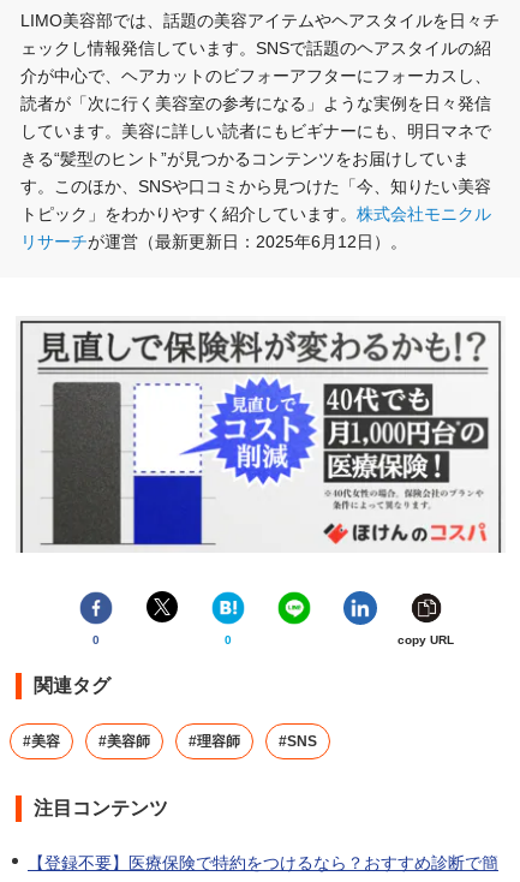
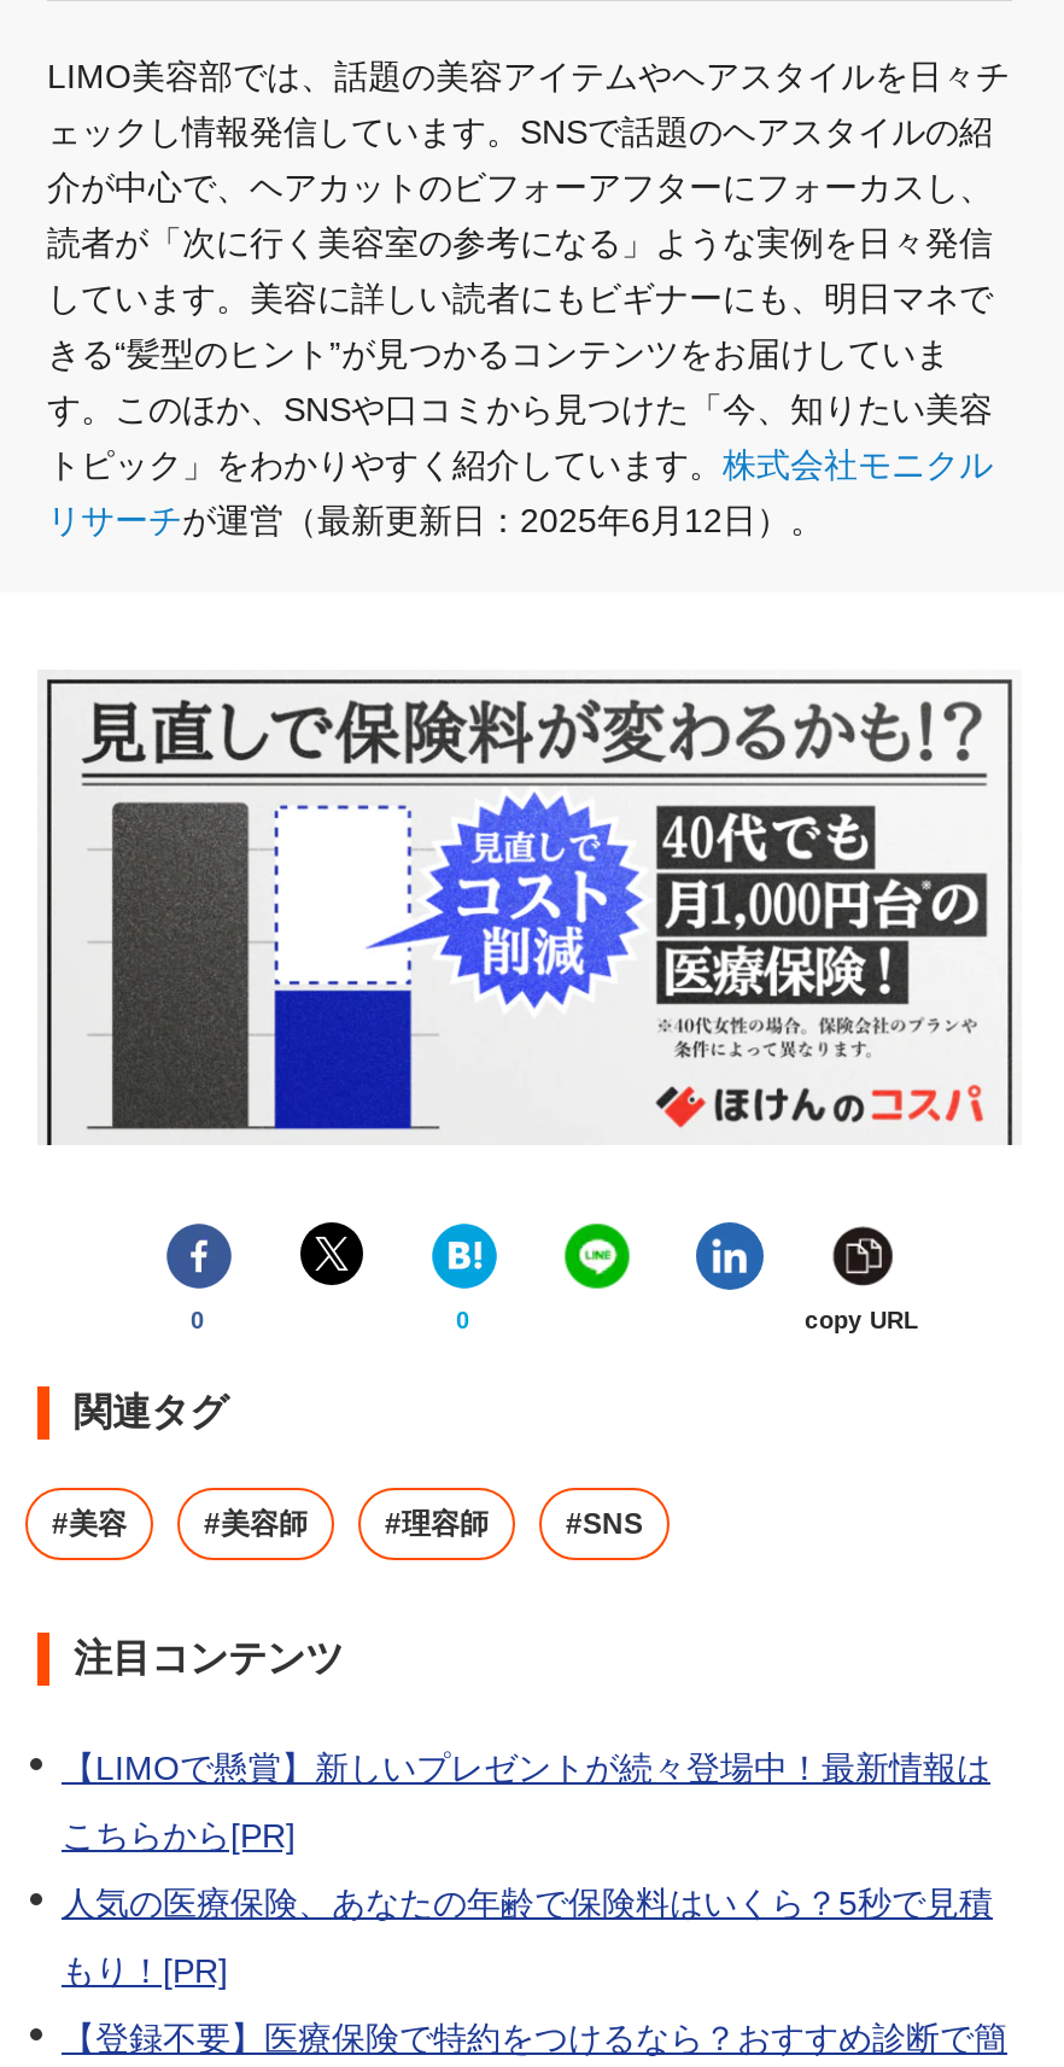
none -> [62,1747,993,1989] 【LIMOで懸賞】新しいプレゼントが続々登場中！最新情報は | こちらから[PR] | 人気の医療保険、あなたの年齢で保険料はいくら？5秒で見積 | もり！[PR]

